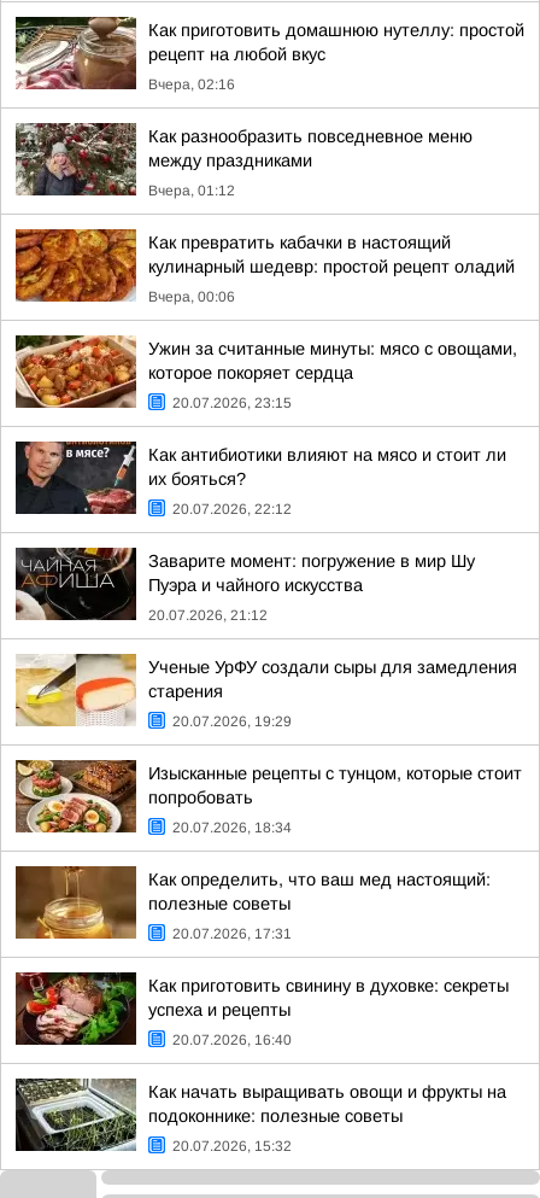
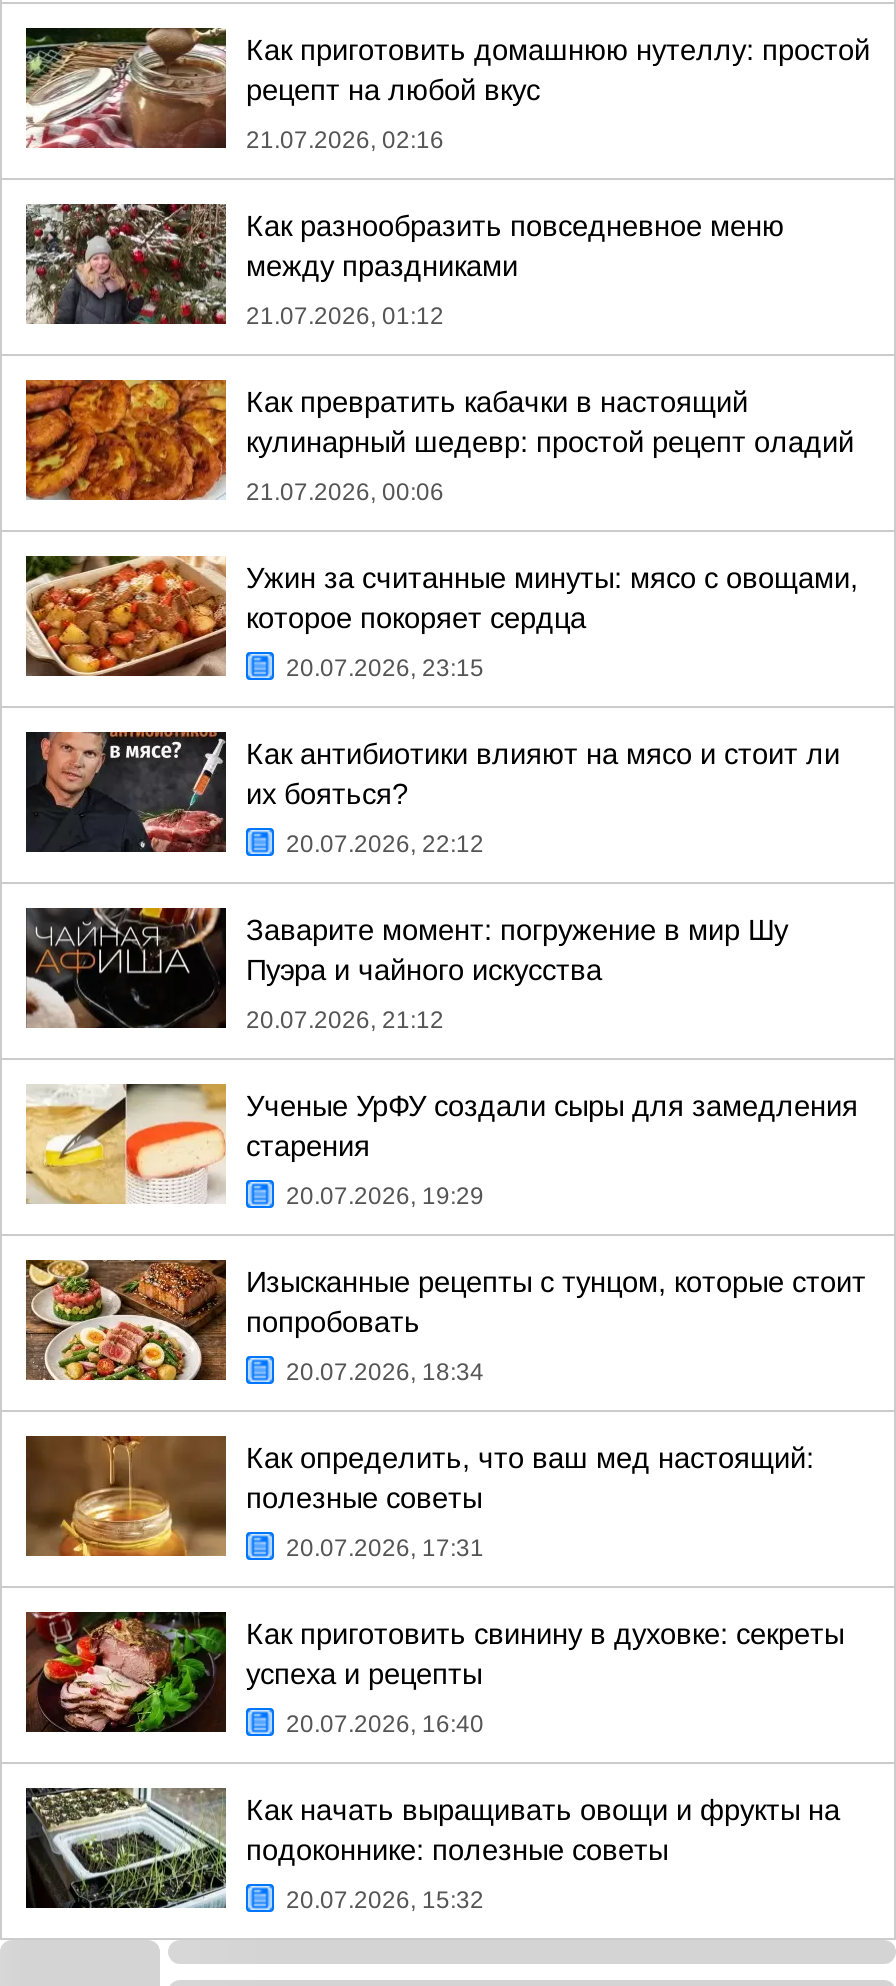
[148,76,235,93] Вчера, 02:16 -> [246,126,444,154] 21.07.2026, 02:16
[148,182,235,199] Вчера, 01:12 -> [246,302,444,330] 21.07.2026, 01:12
[148,288,235,305] Вчера, 00:06 -> [246,478,444,506] 21.07.2026, 00:06

